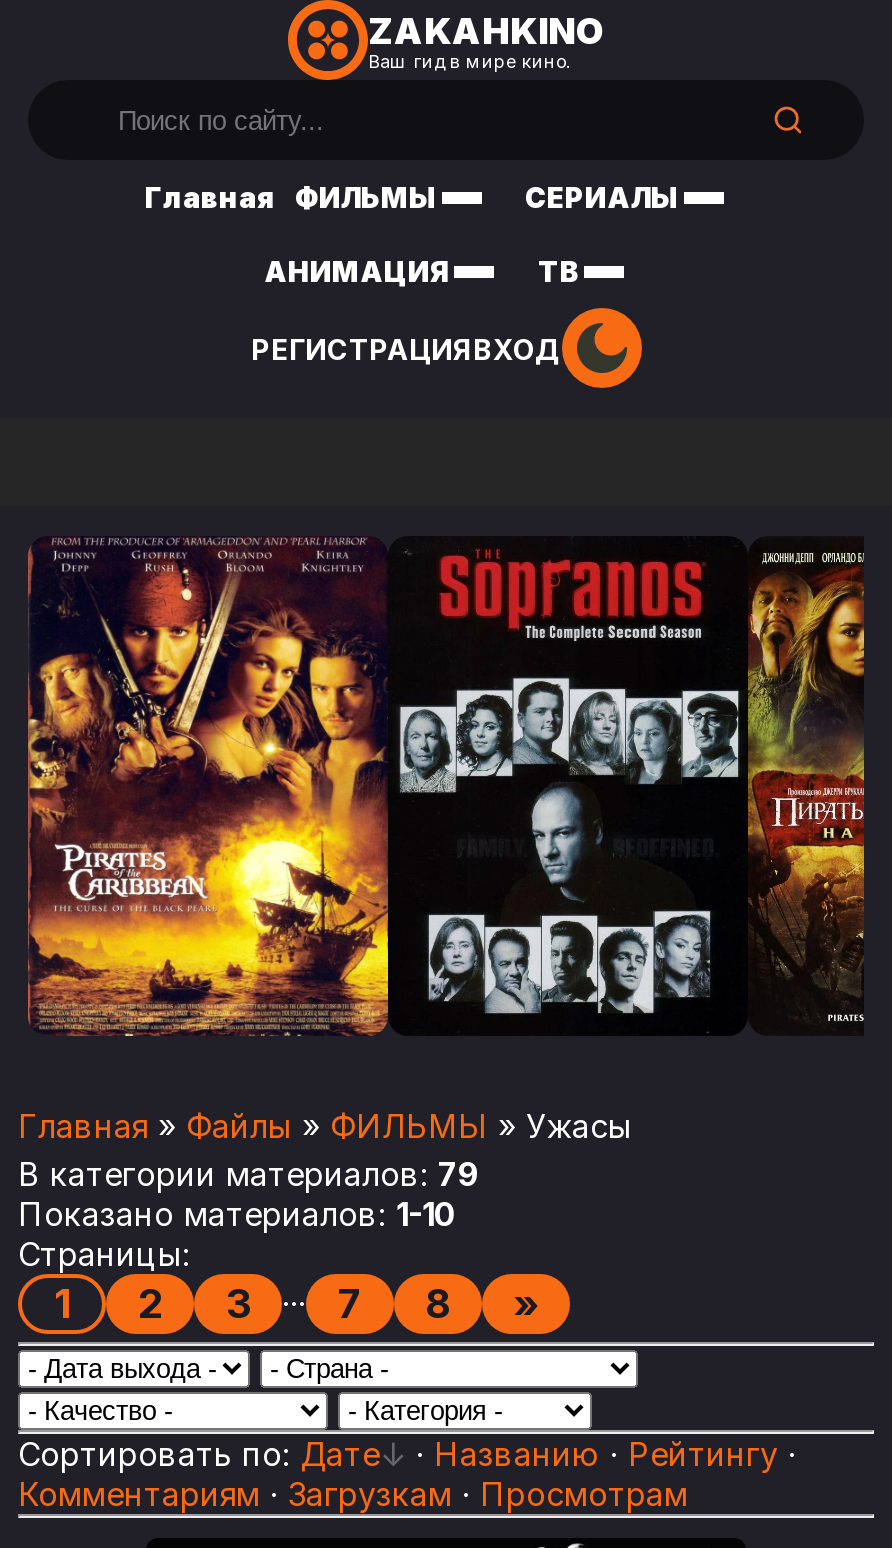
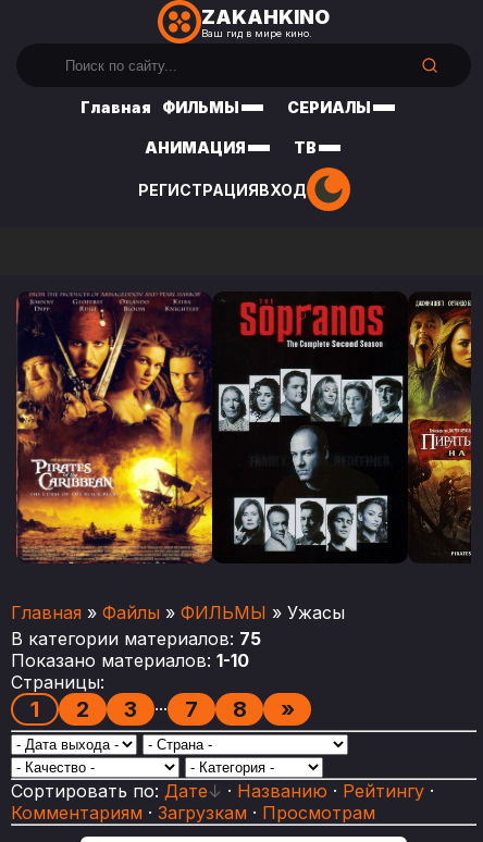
[18,1154,480,1194] В категории материалов: 79 -> [11,628,261,649] В категории материалов: 75

